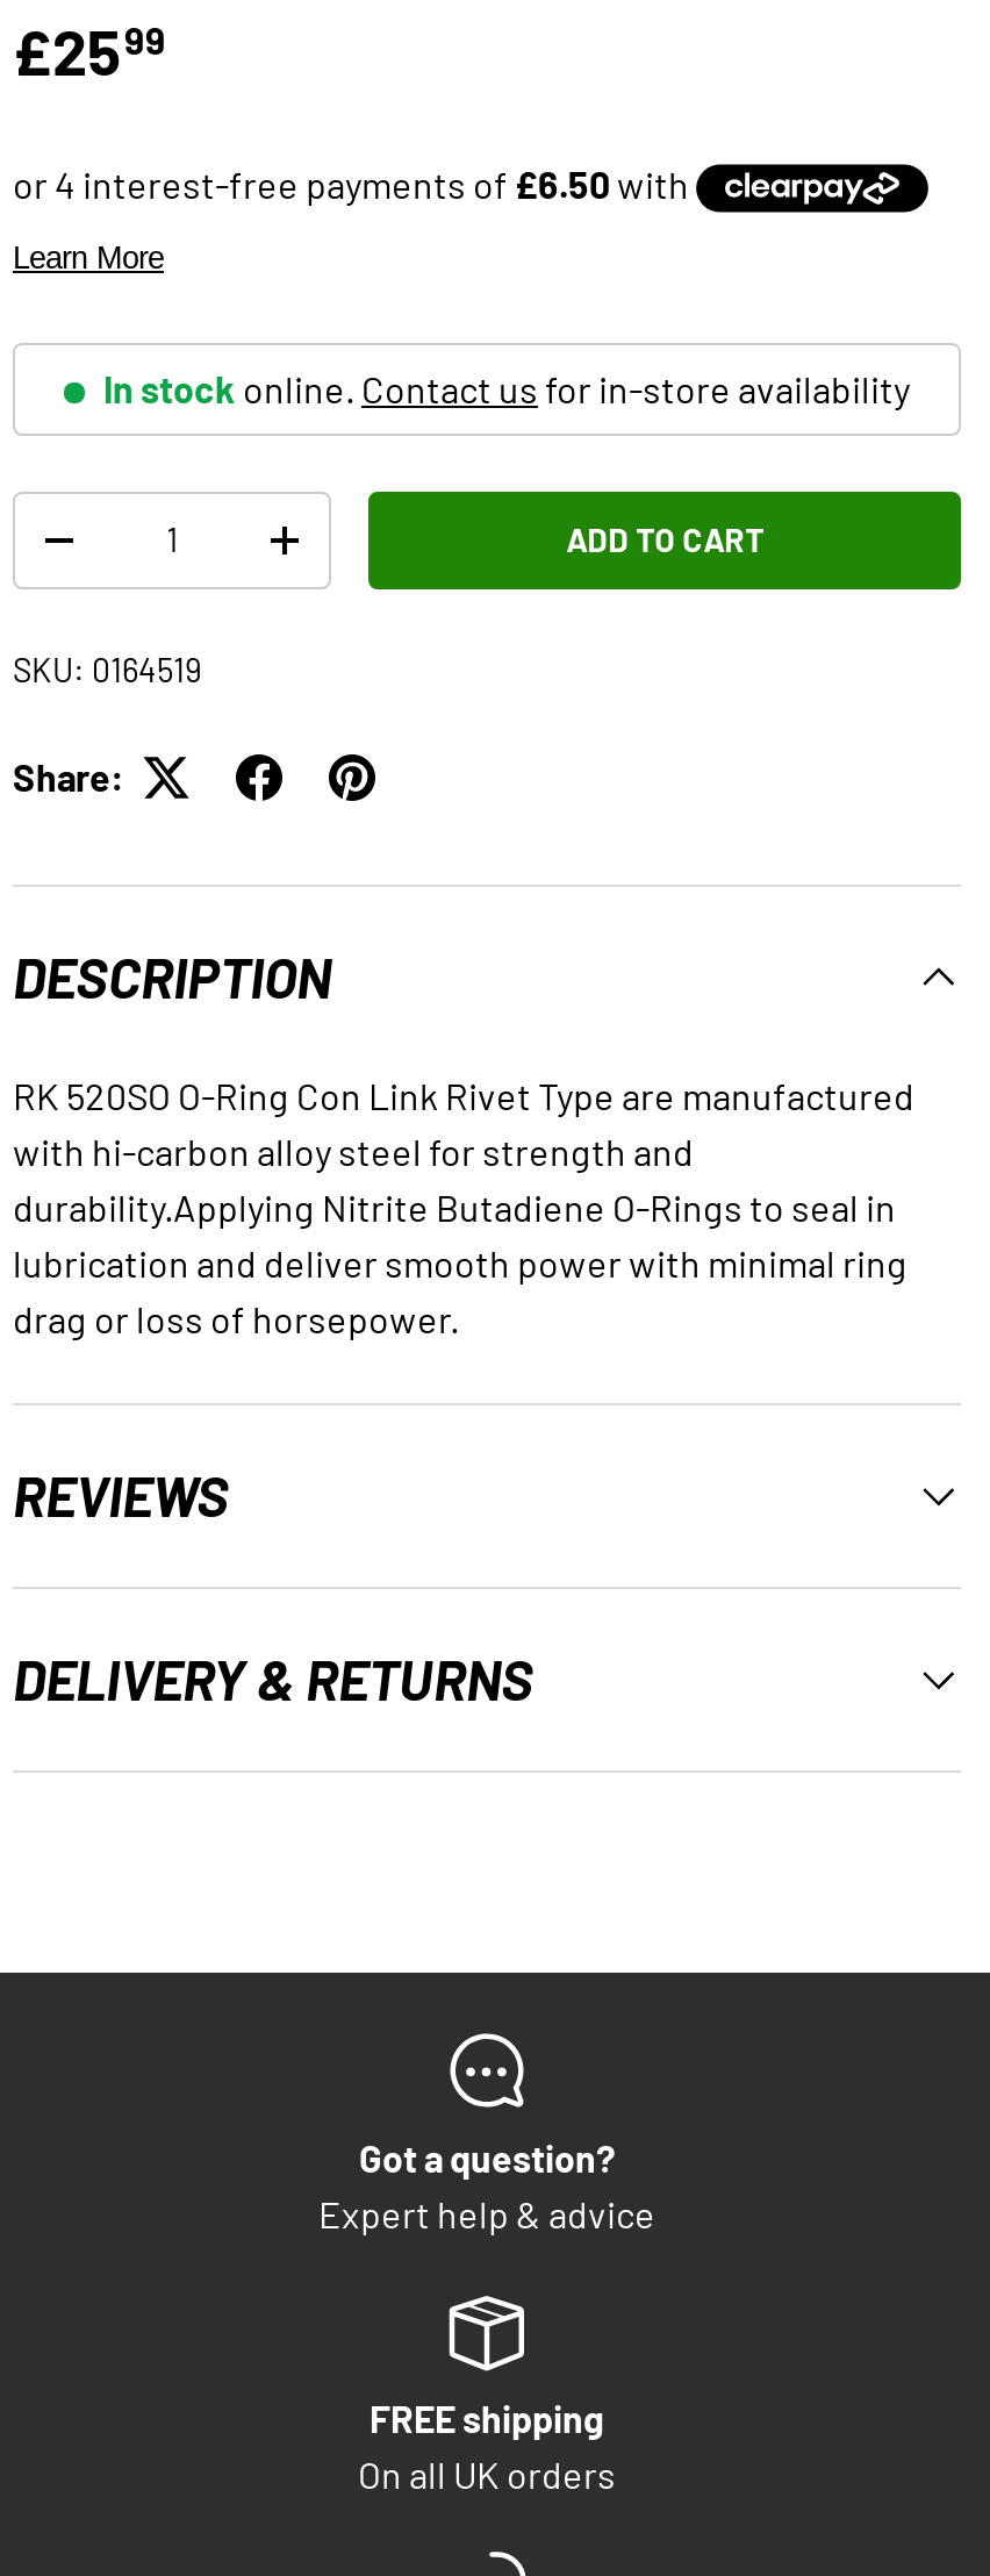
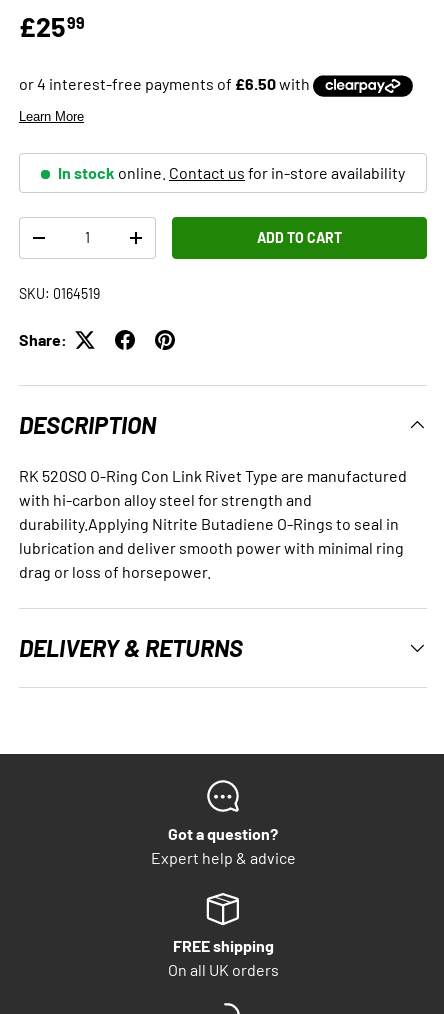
[13,1461,229,1528] REVIEWS -> none

